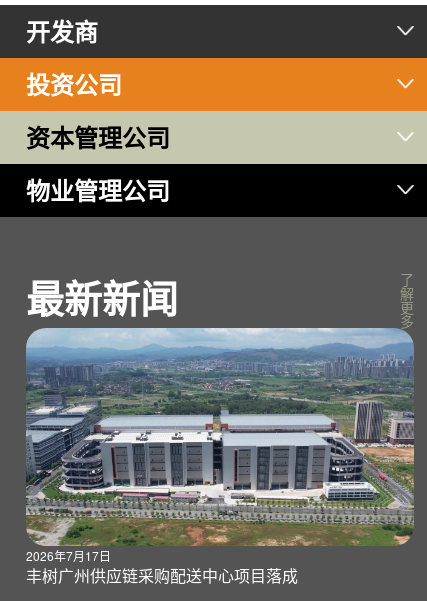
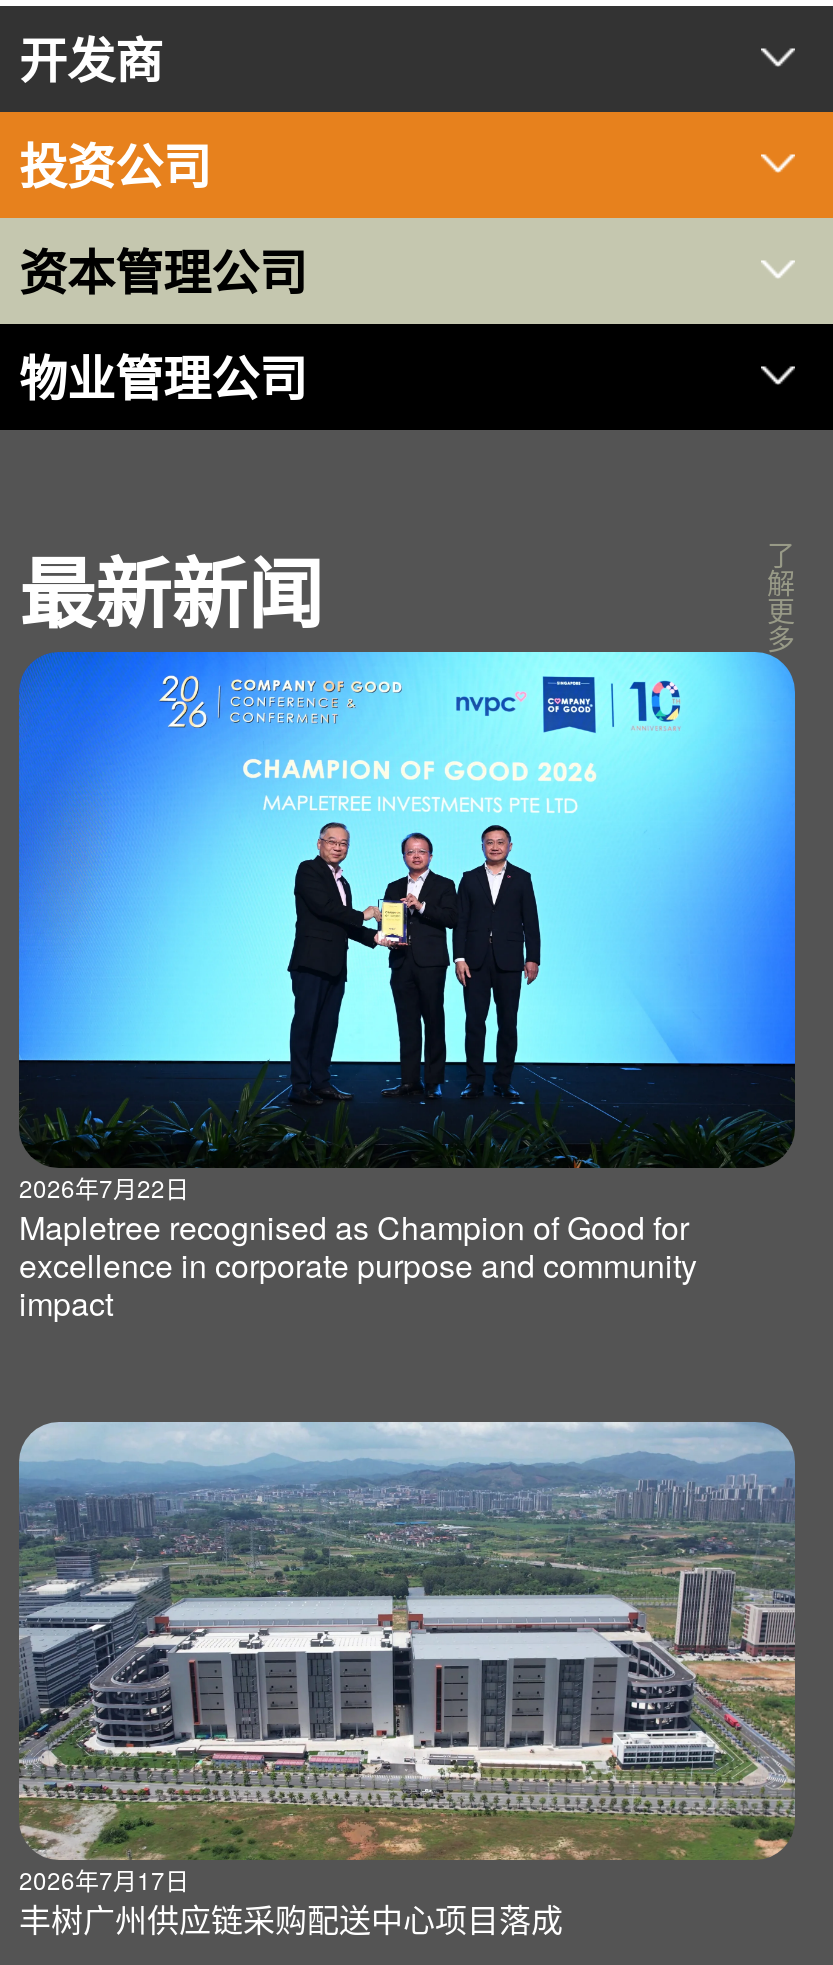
none -> [17,650,797,1327] [image] | 2026年7月22日 | Mapletree recognised as Champion of Good for | excellence in corporate purpose and community | impact

